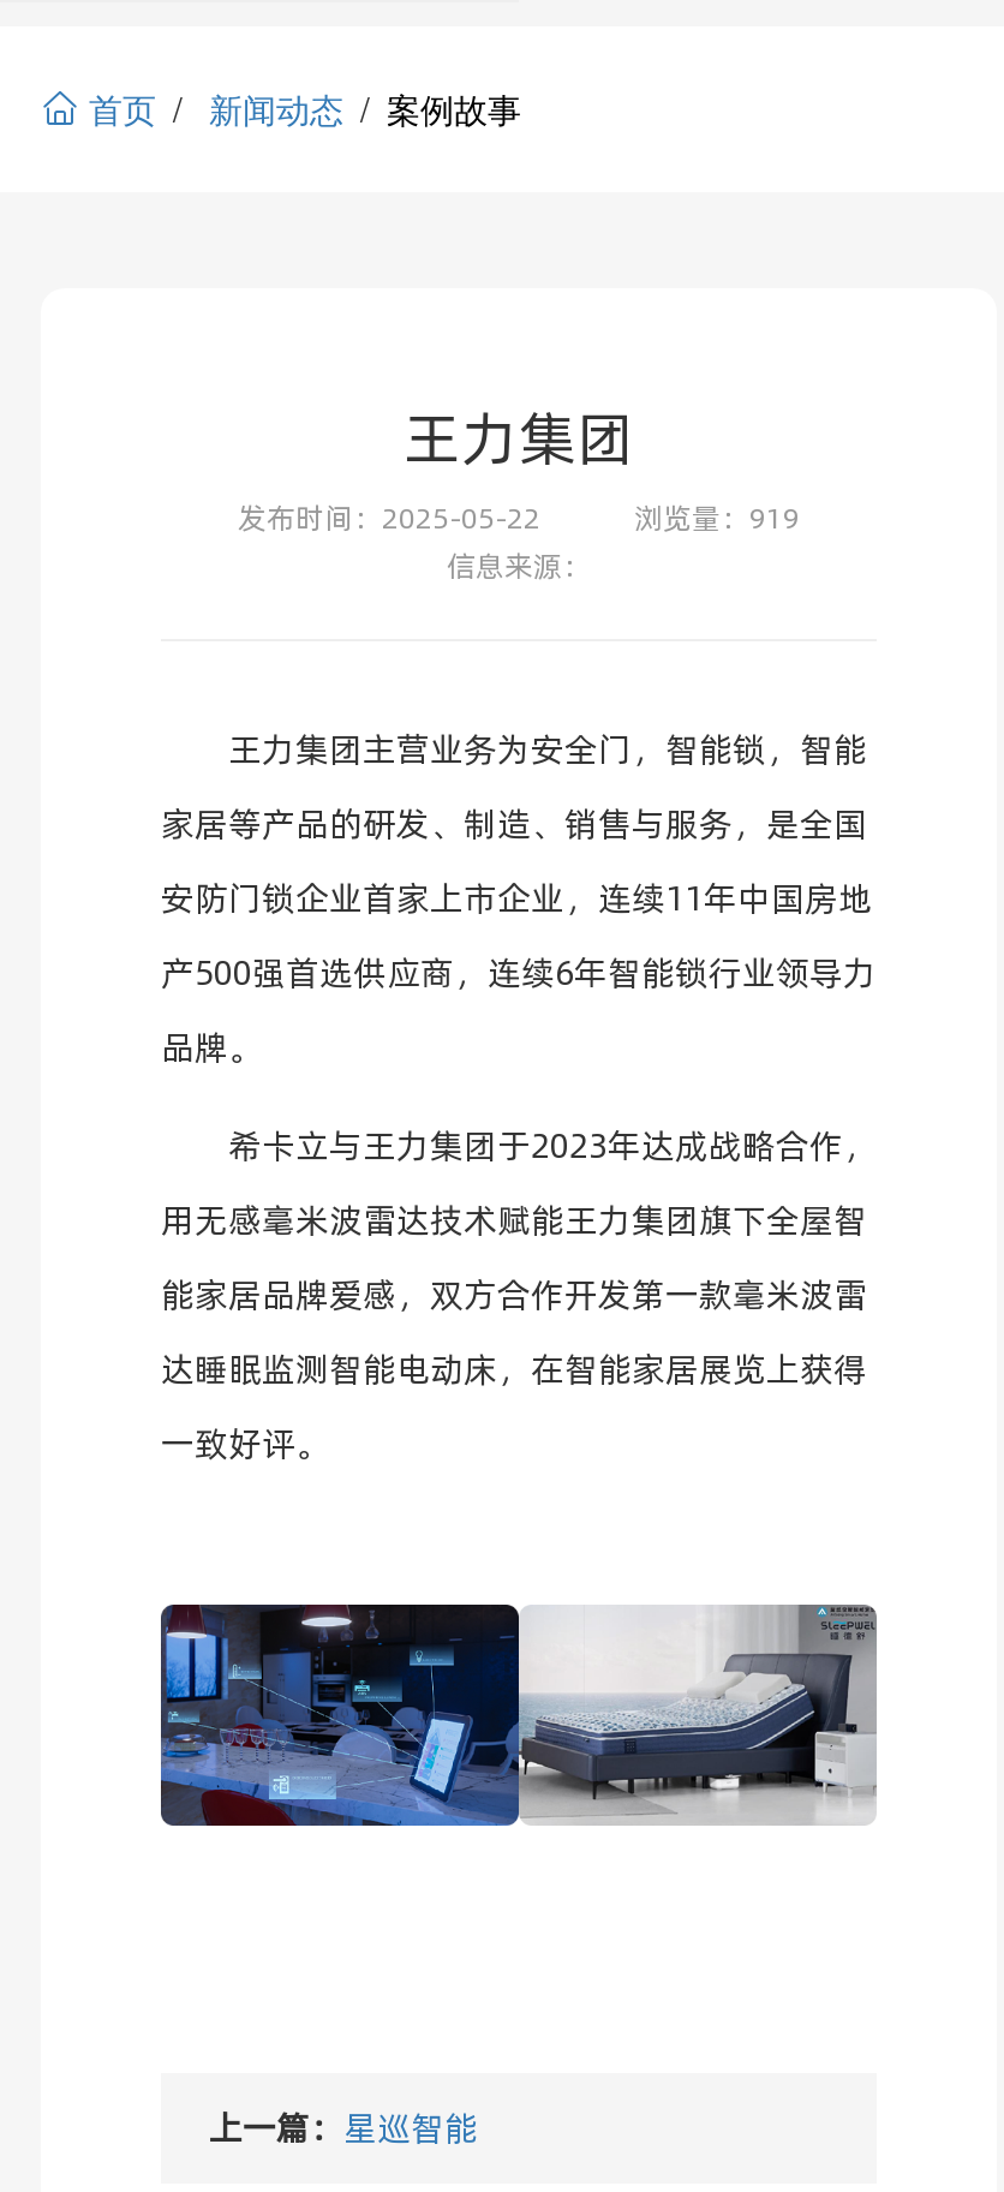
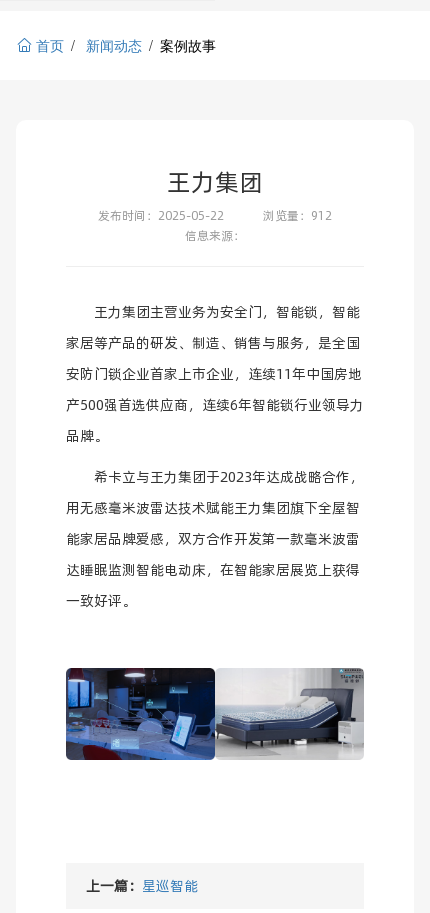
[634,498,800,539] 浏览量：919 -> [263,207,332,224] 浏览量：912

